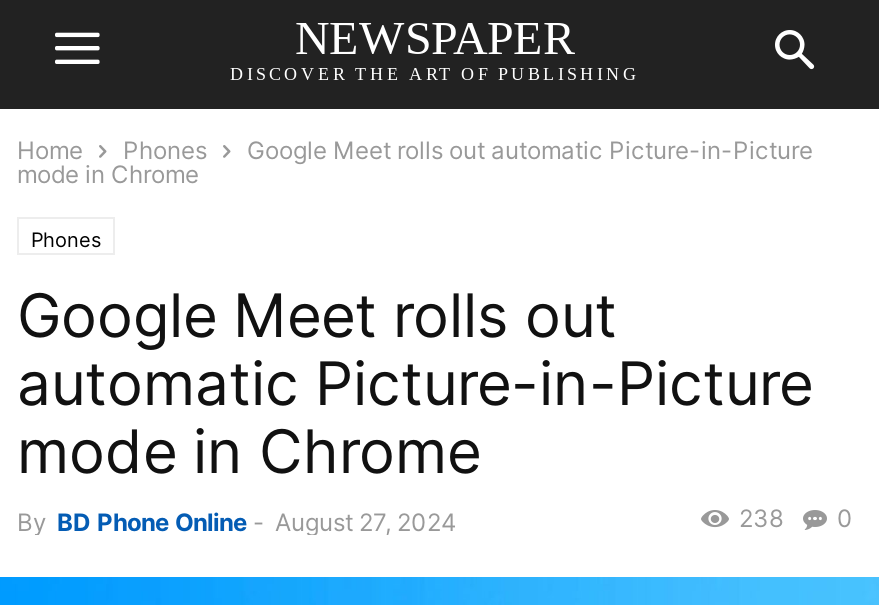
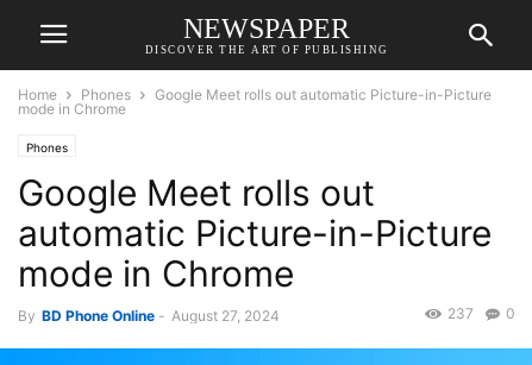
[739,503,853,533] 238 0 -> [447,304,515,322] 237 0

